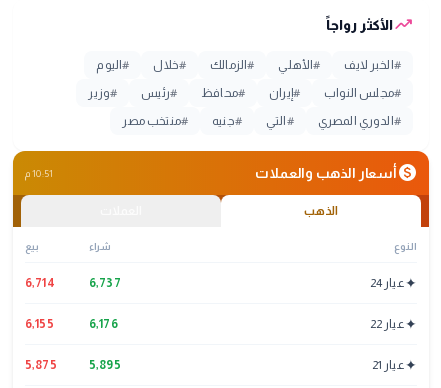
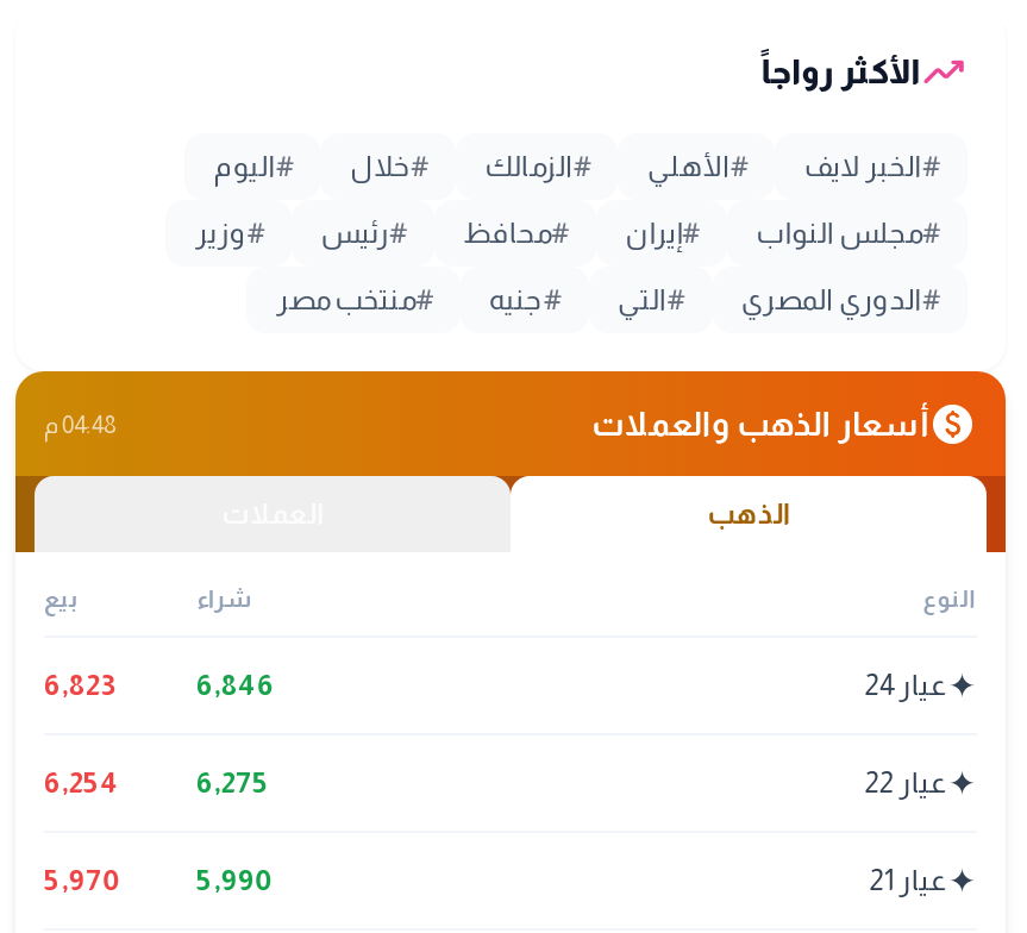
[32,168,53,179] 10:51 م -> [61,412,116,438] 04:48 م
[25,276,55,290] 6,714 -> [44,670,117,703] 6,823
[89,276,121,290] 6,737 -> [196,670,274,703] 6,846
[25,317,54,331] 6,155 -> [44,767,120,801] 6,254
[89,317,118,331] 6,176 -> [196,767,270,801] 6,275
[25,358,57,372] 5,875 -> [44,865,122,898] 5,970
[89,358,121,372] 5,895 -> [196,865,274,898] 5,990

